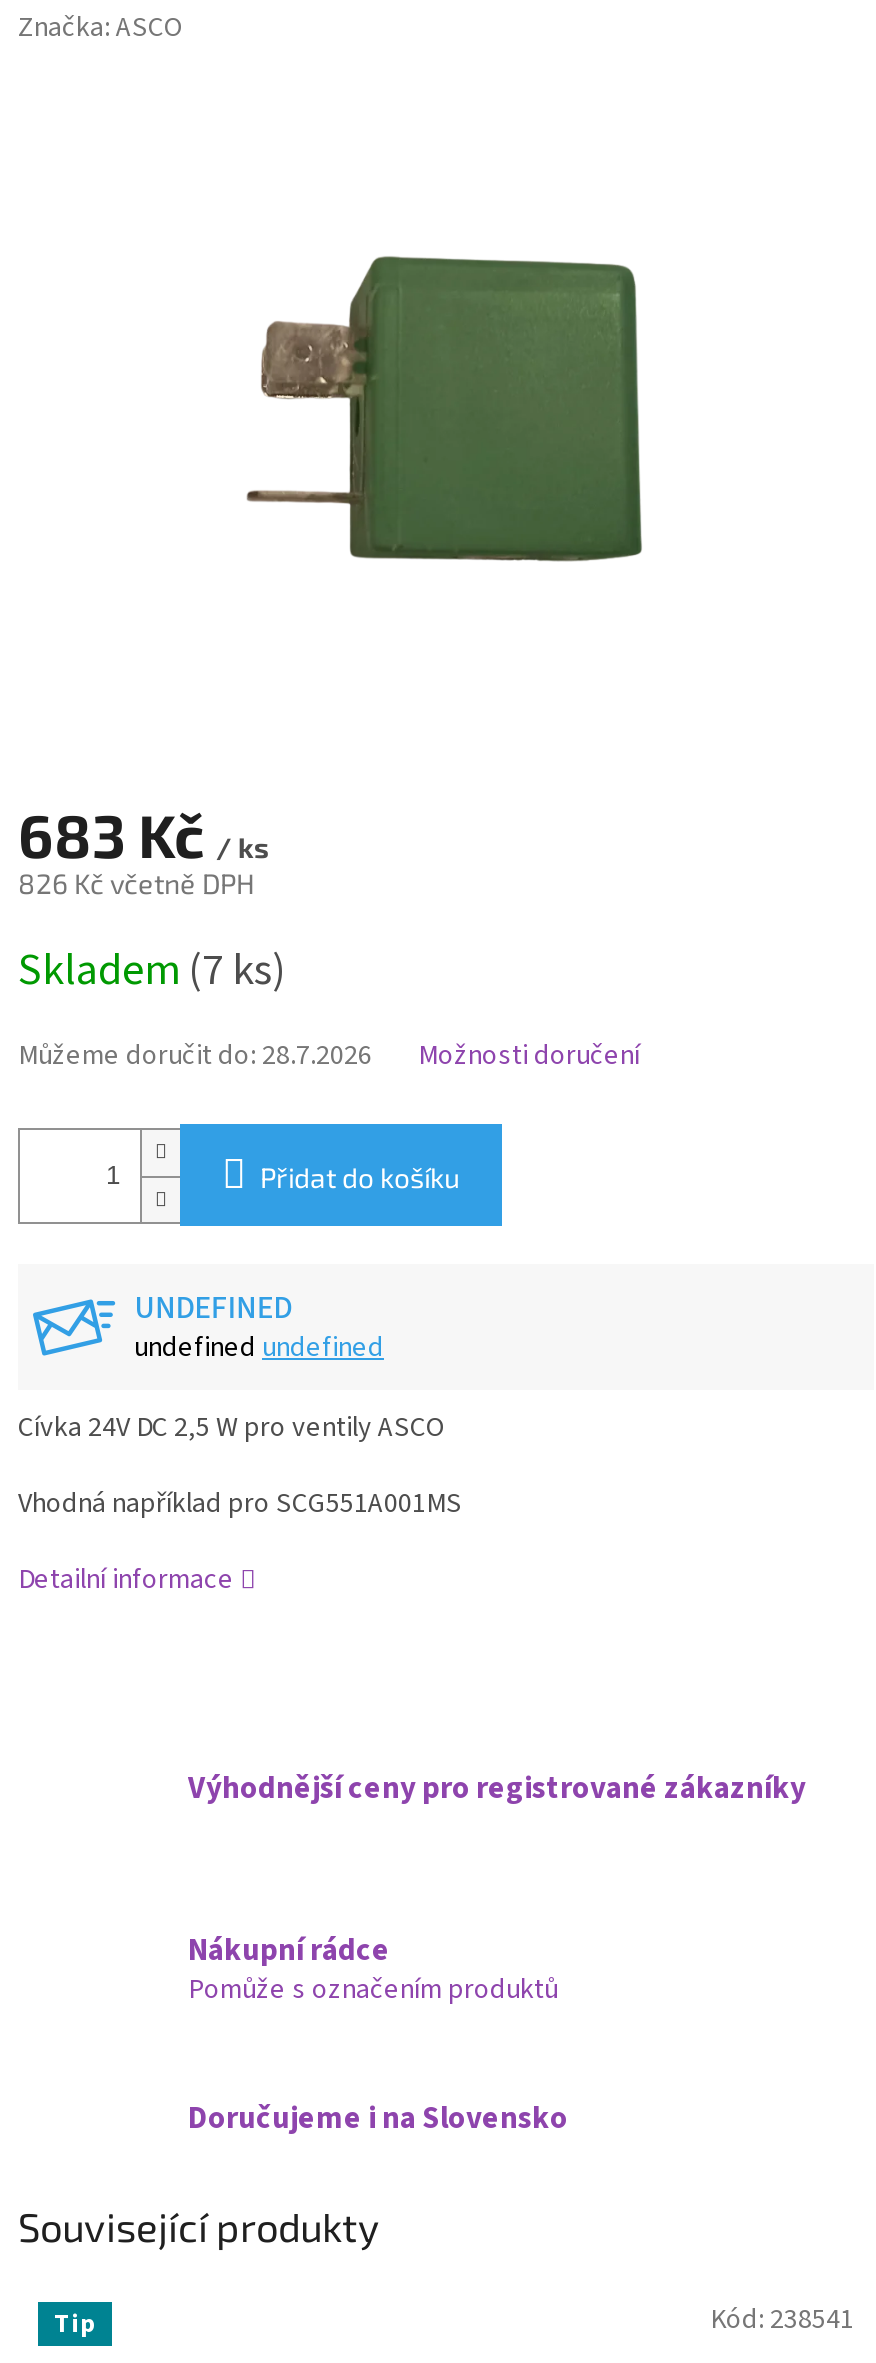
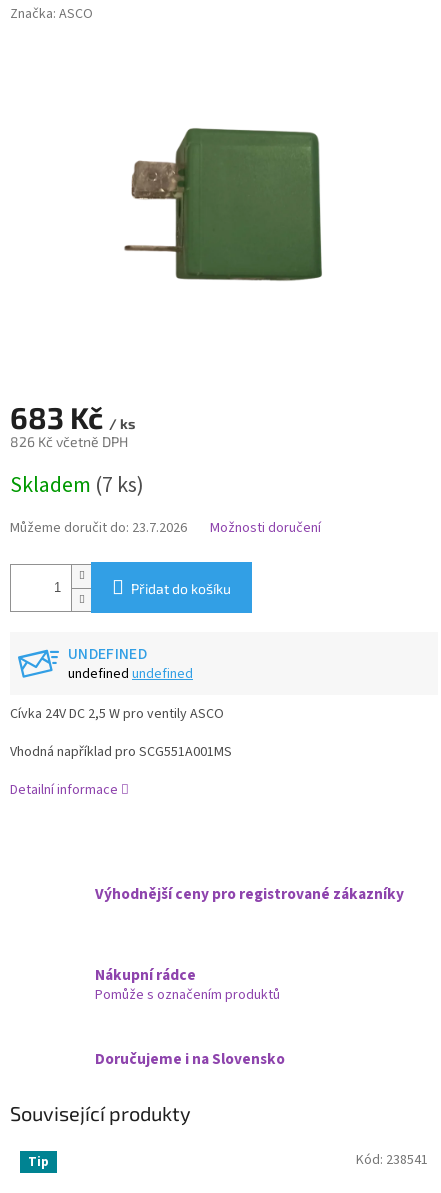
[18,1037,372,1077] Můžeme doručit do: 28.7.2026 -> [10,518,187,538] Můžeme doručit do: 23.7.2026

